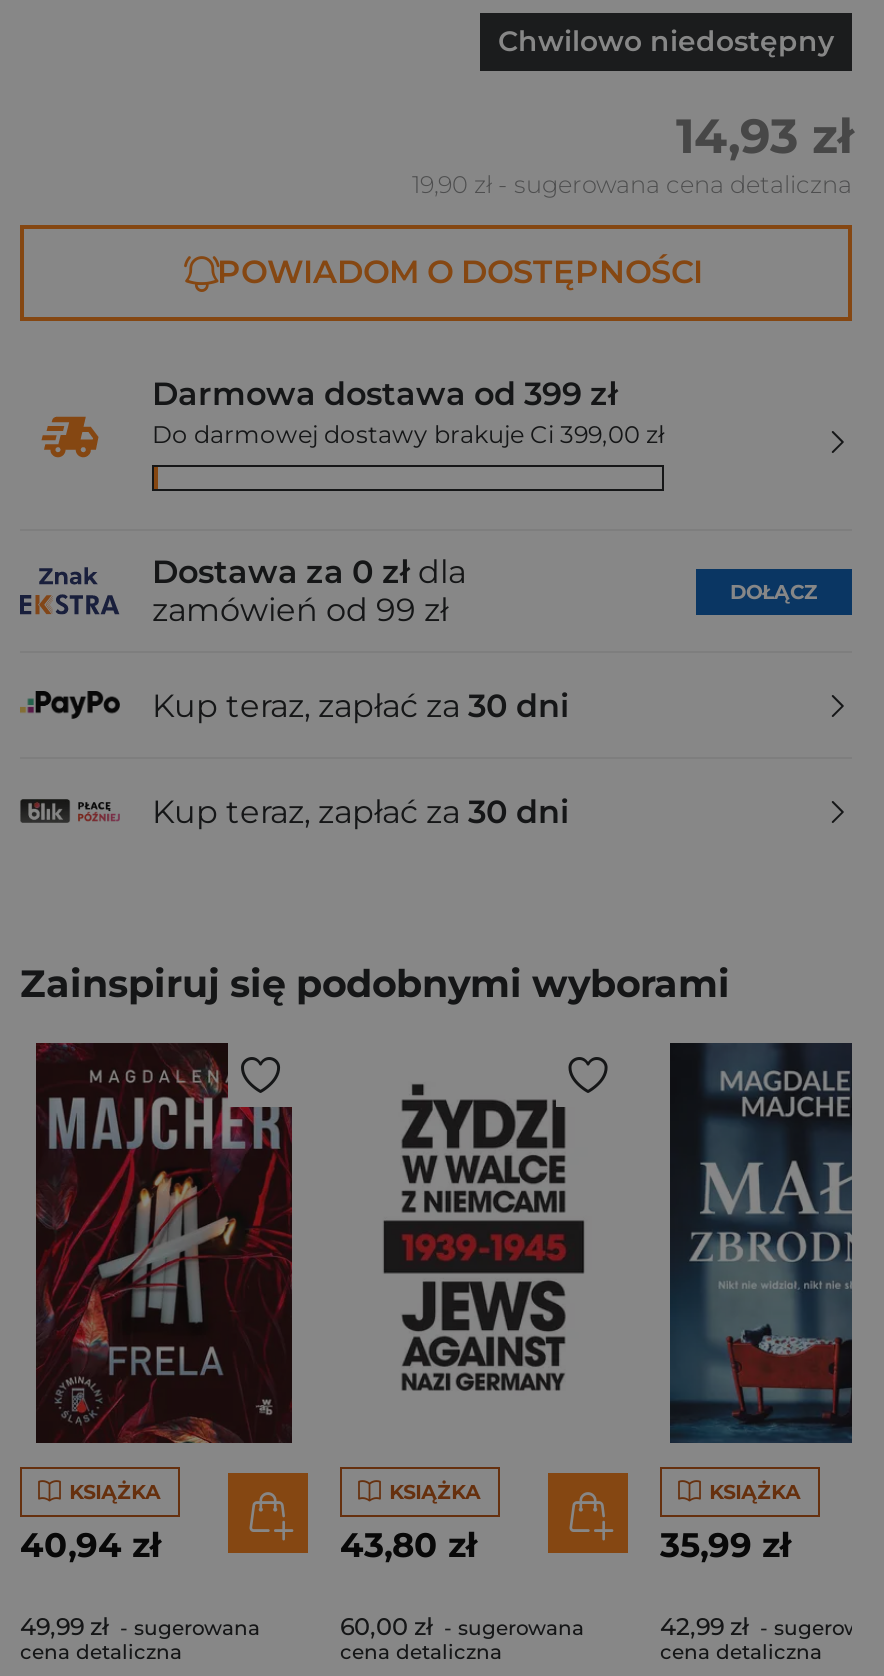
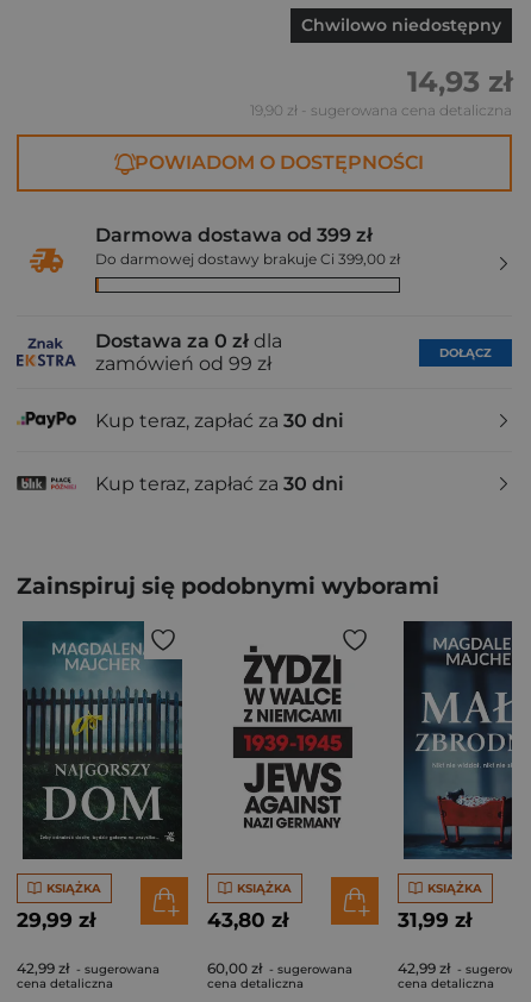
[20,1041,298,1565] [image] | 40,94 zł -> [17,620,183,932] [image] | 29,99 zł
[660,1525,790,1565] 35,99 zł -> [398,908,471,932] 31,99 zł
[20,1611,260,1641] 49,99 zł - sugerowana -> [17,959,160,977] 42,99 zł - sugerowana

